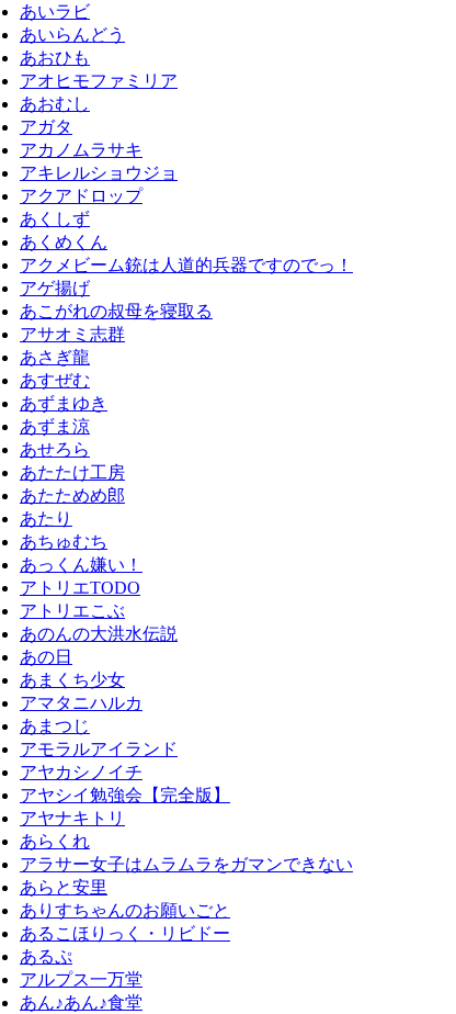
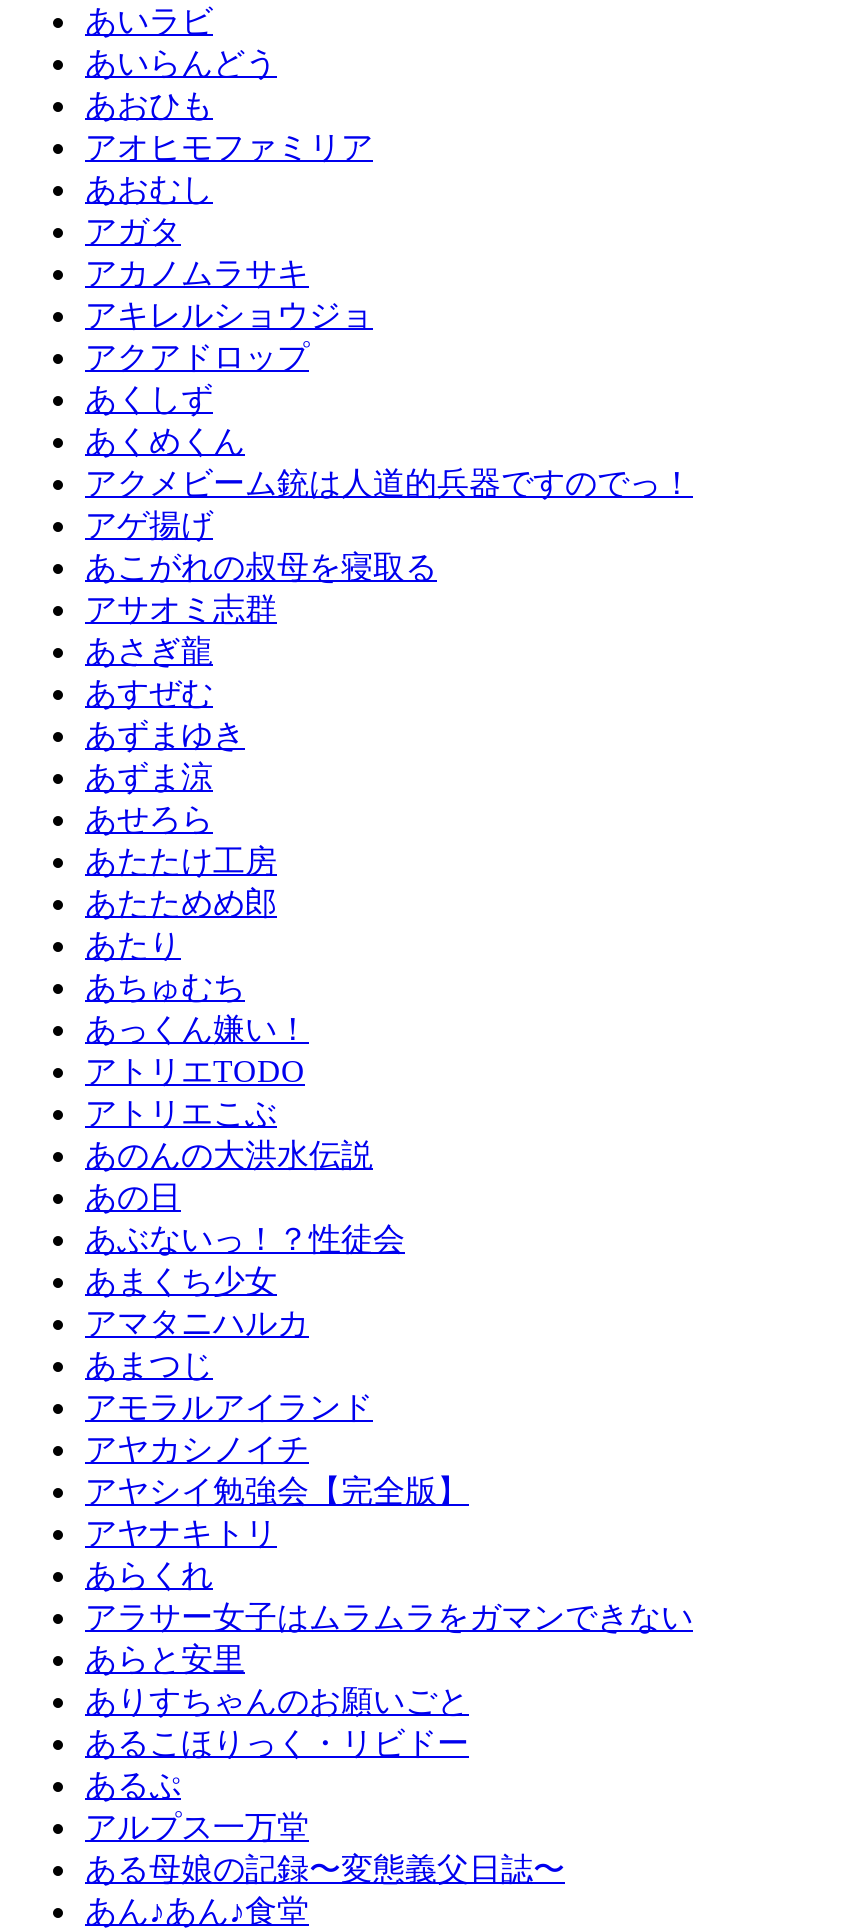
none -> [85,1222,405,1256] あぶないっ！？性徒会
none -> [85,1852,565,1886] ある母娘の記録〜変態義父日誌〜

